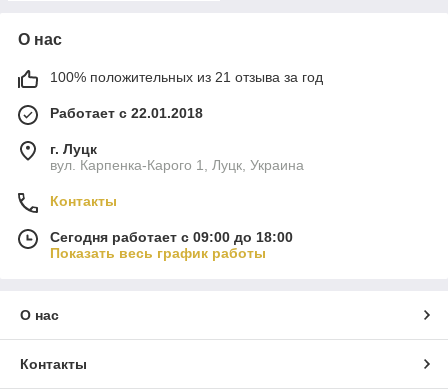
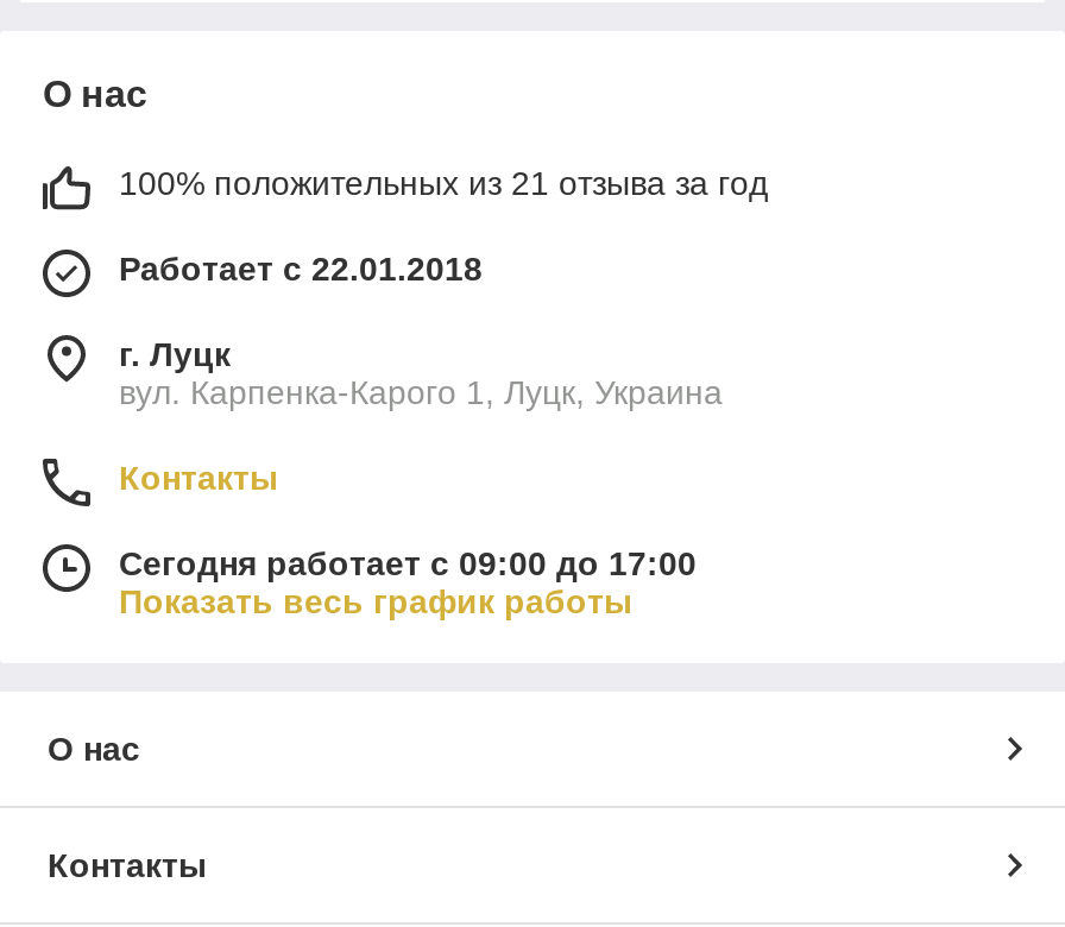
[50,229,293,245] Сегодня работает с 09:00 до 18:00 -> [119,545,697,583] Сегодня работает с 09:00 до 17:00

